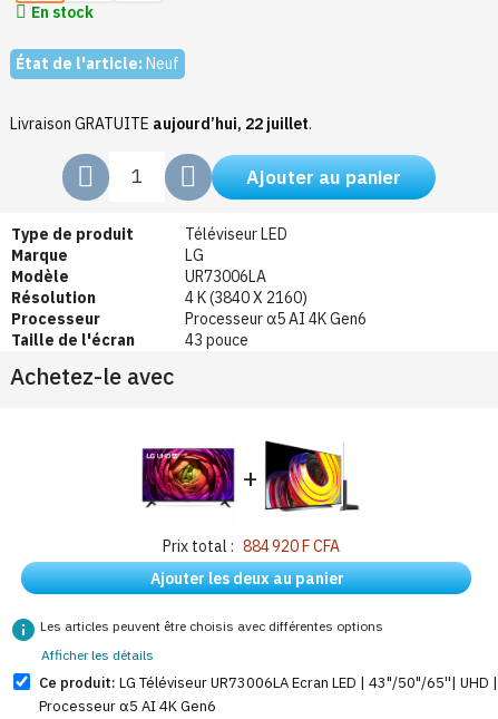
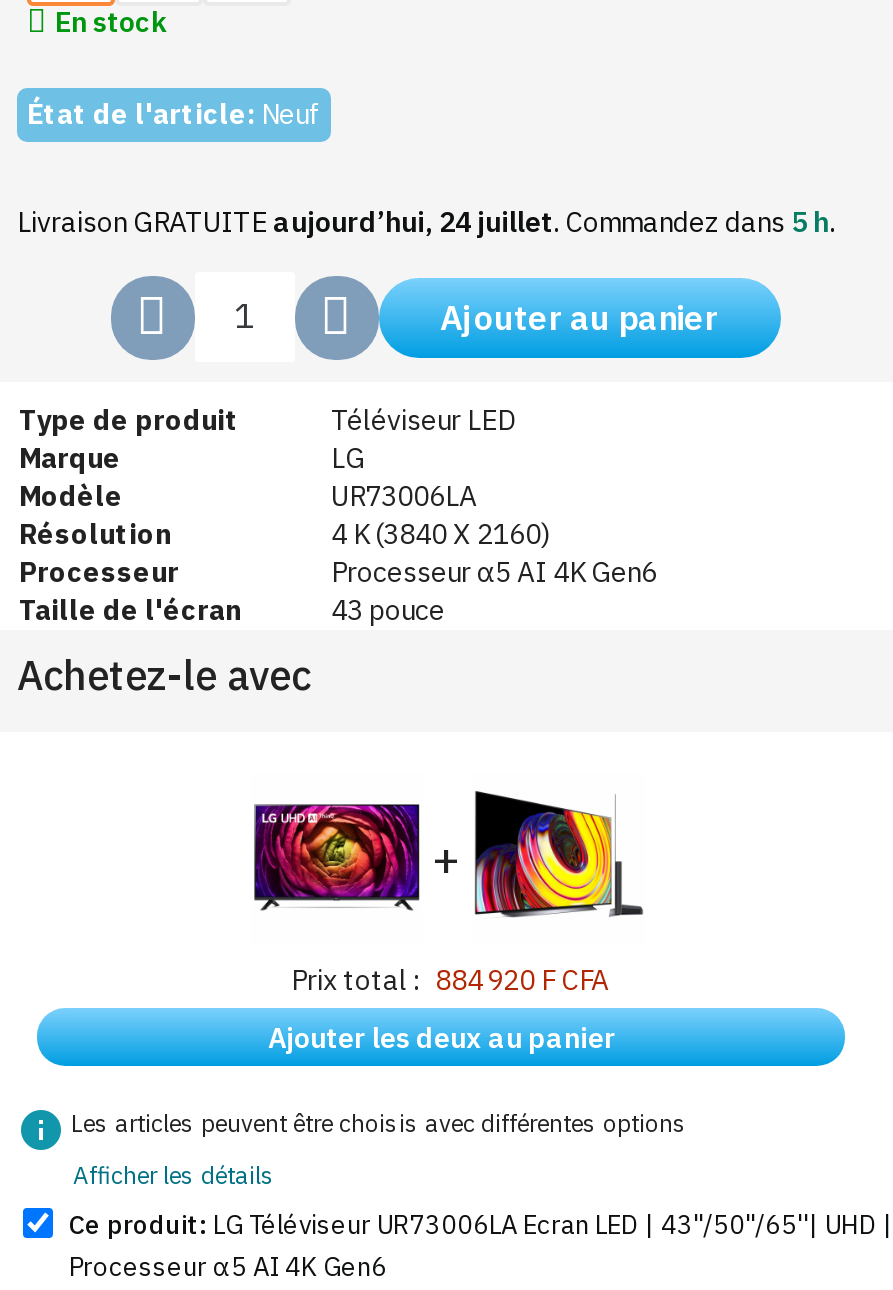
[10,114,312,134] Livraison GRATUITE aujourd’hui, 22 juillet. -> [17,204,835,240] Livraison GRATUITE aujourd’hui, 24 juillet. Commandez dans 5 h.

